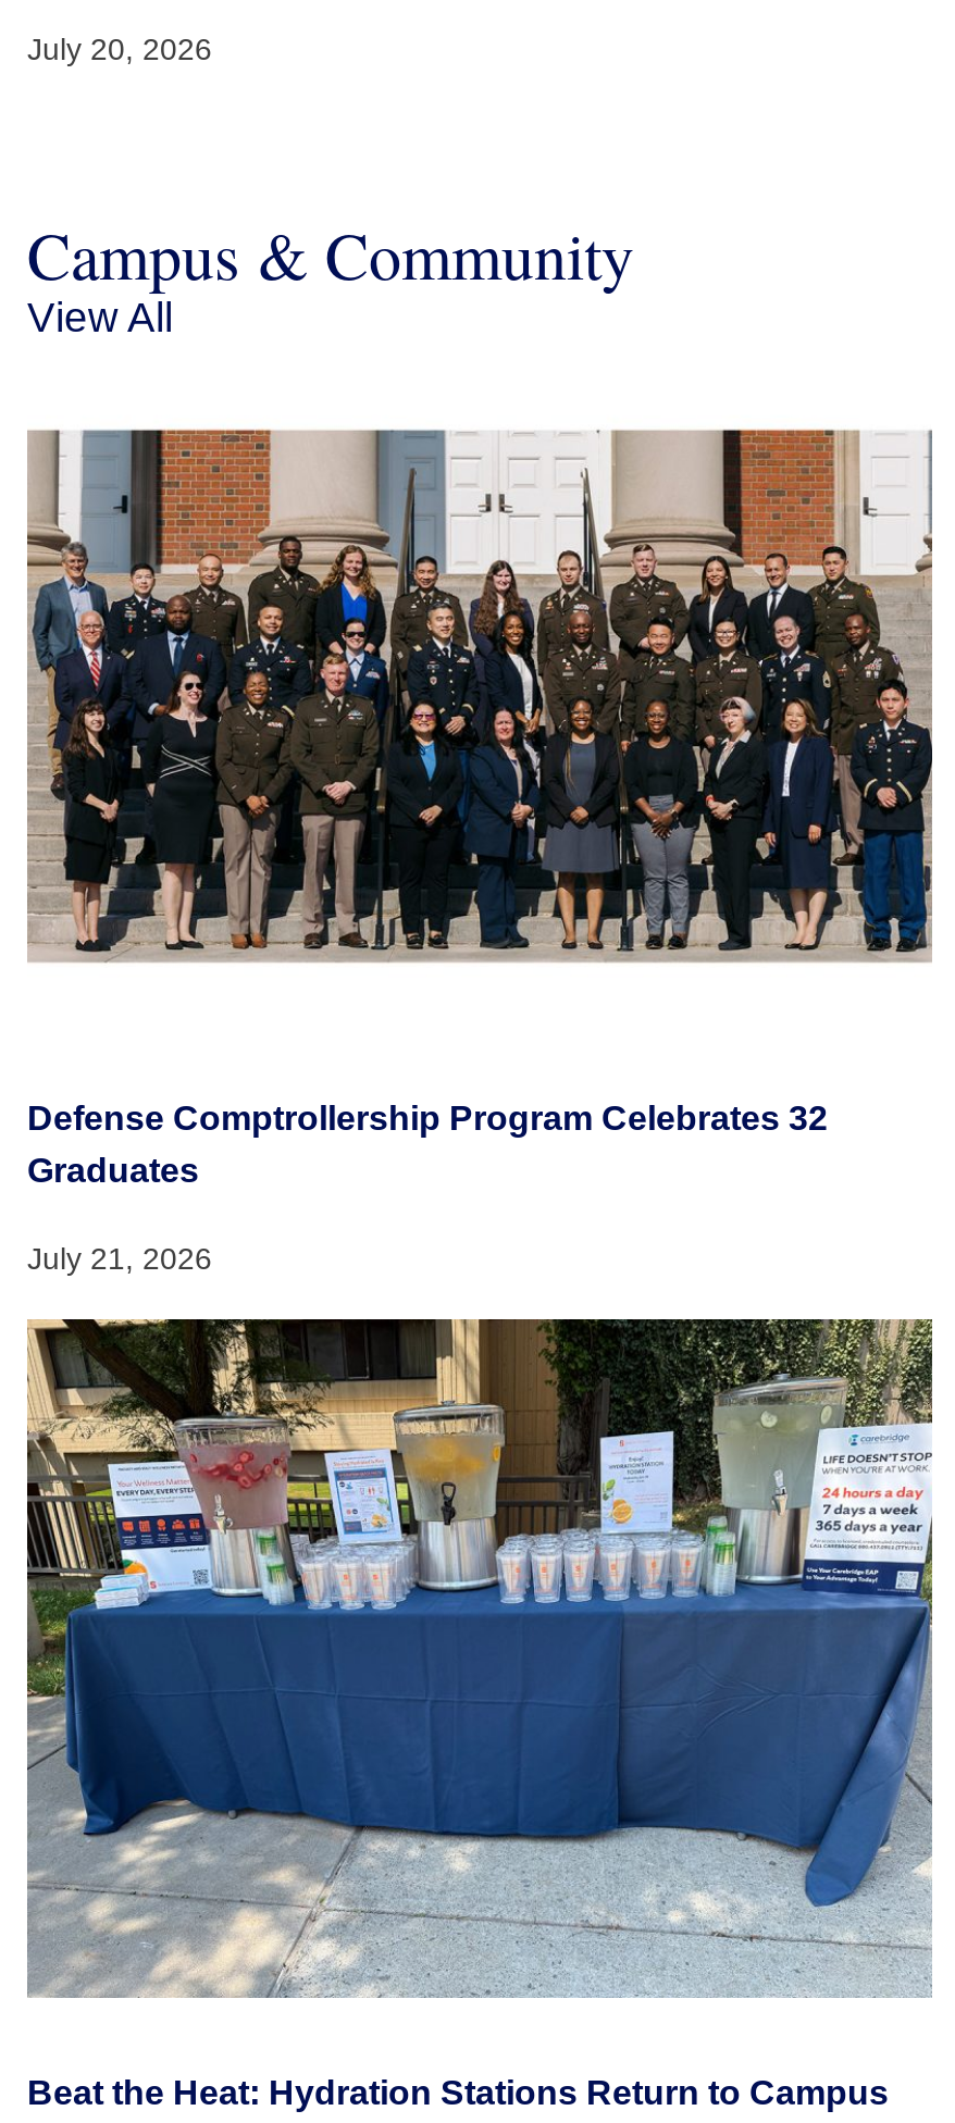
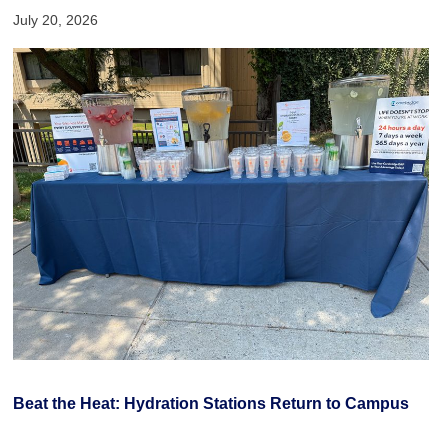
[27,210,634,340] Campus & Community | View All -> none
[25,427,934,965] [image] -> none
[27,1100,828,1276] Defense Comptrollership Program Celebrates 32 | Graduates | July 21, 2026 -> none

